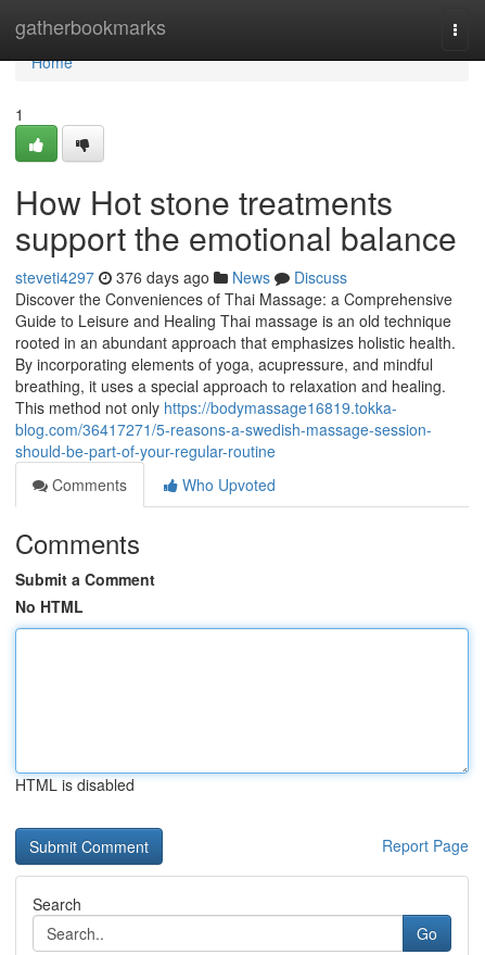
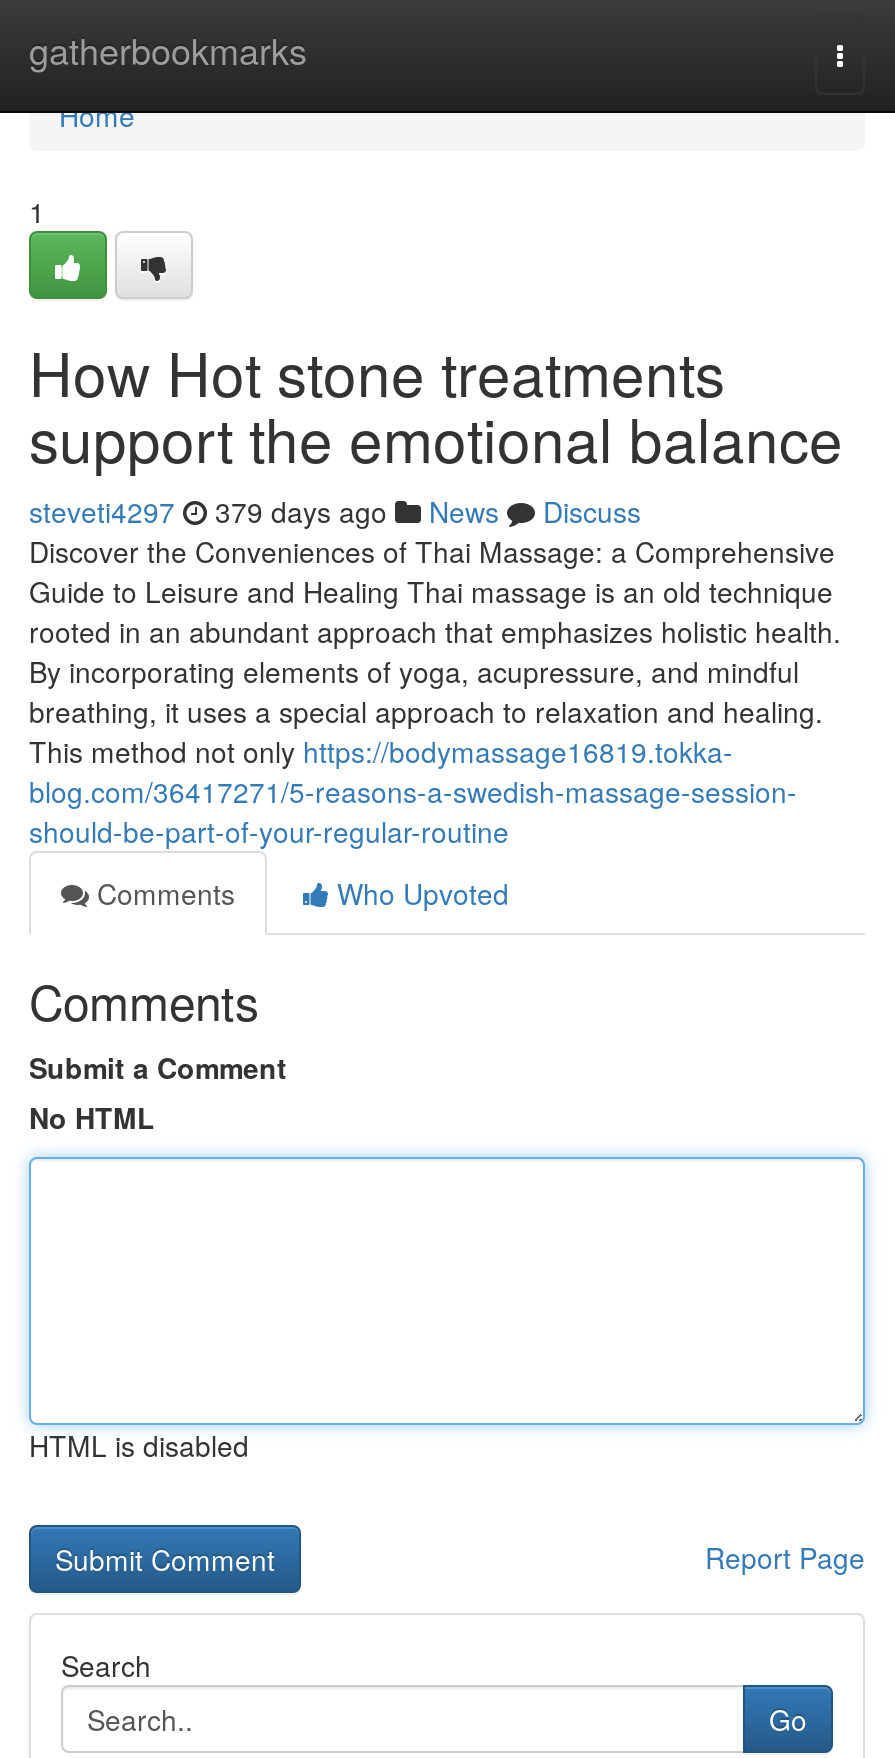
[15,266,347,288] steveti4297 376 days ago News Discuss -> [29,491,641,531] steveti4297 379 days ago News Discuss

